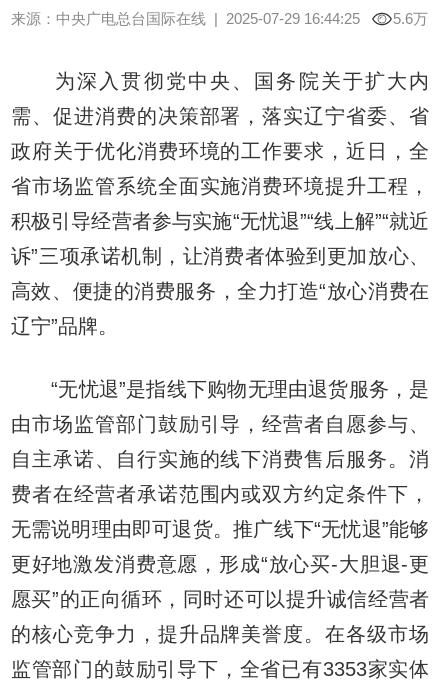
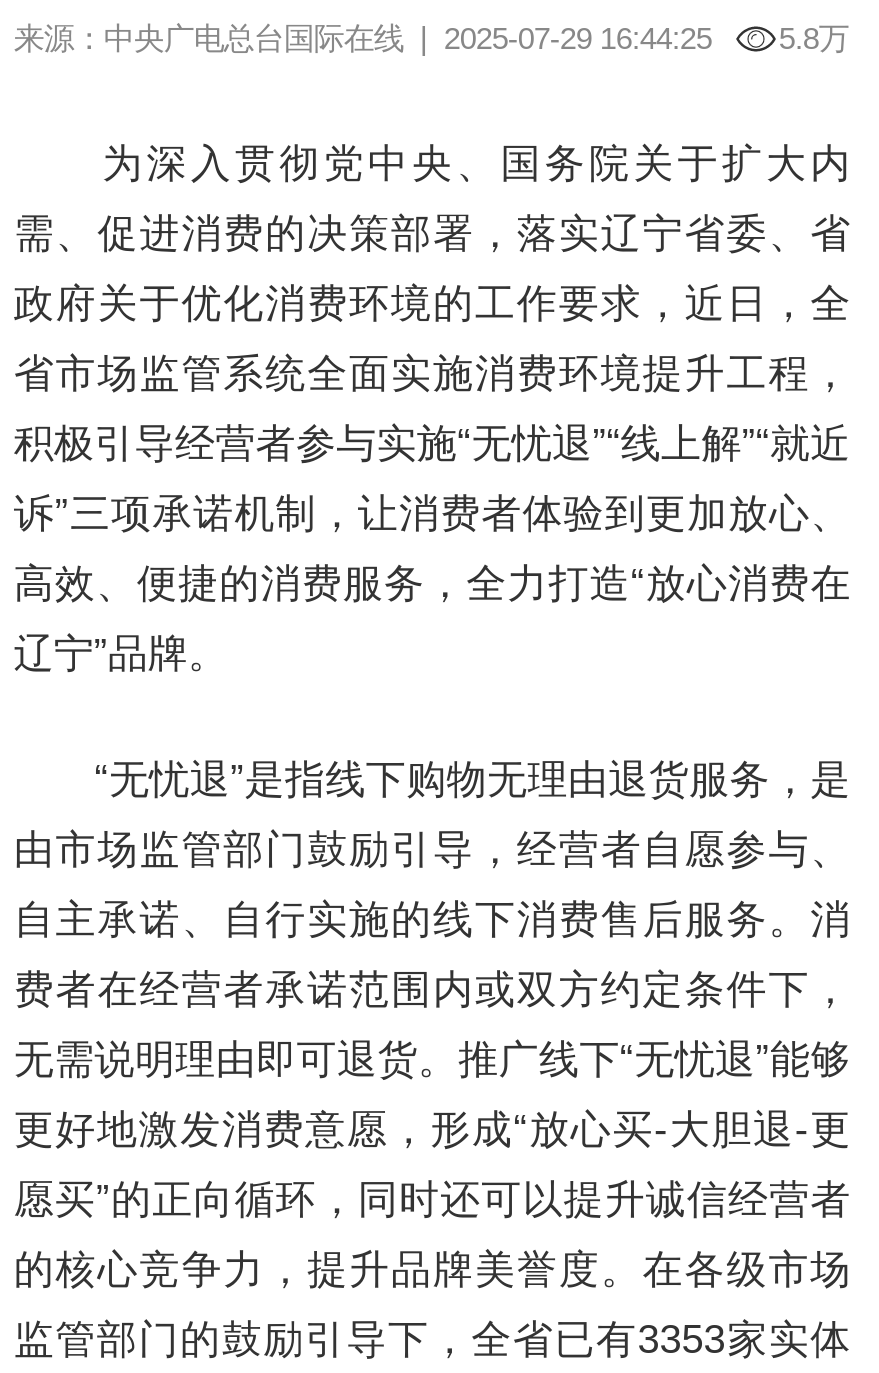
[393,10,428,27] 5.6万 -> [779,20,849,54] 5.8万

